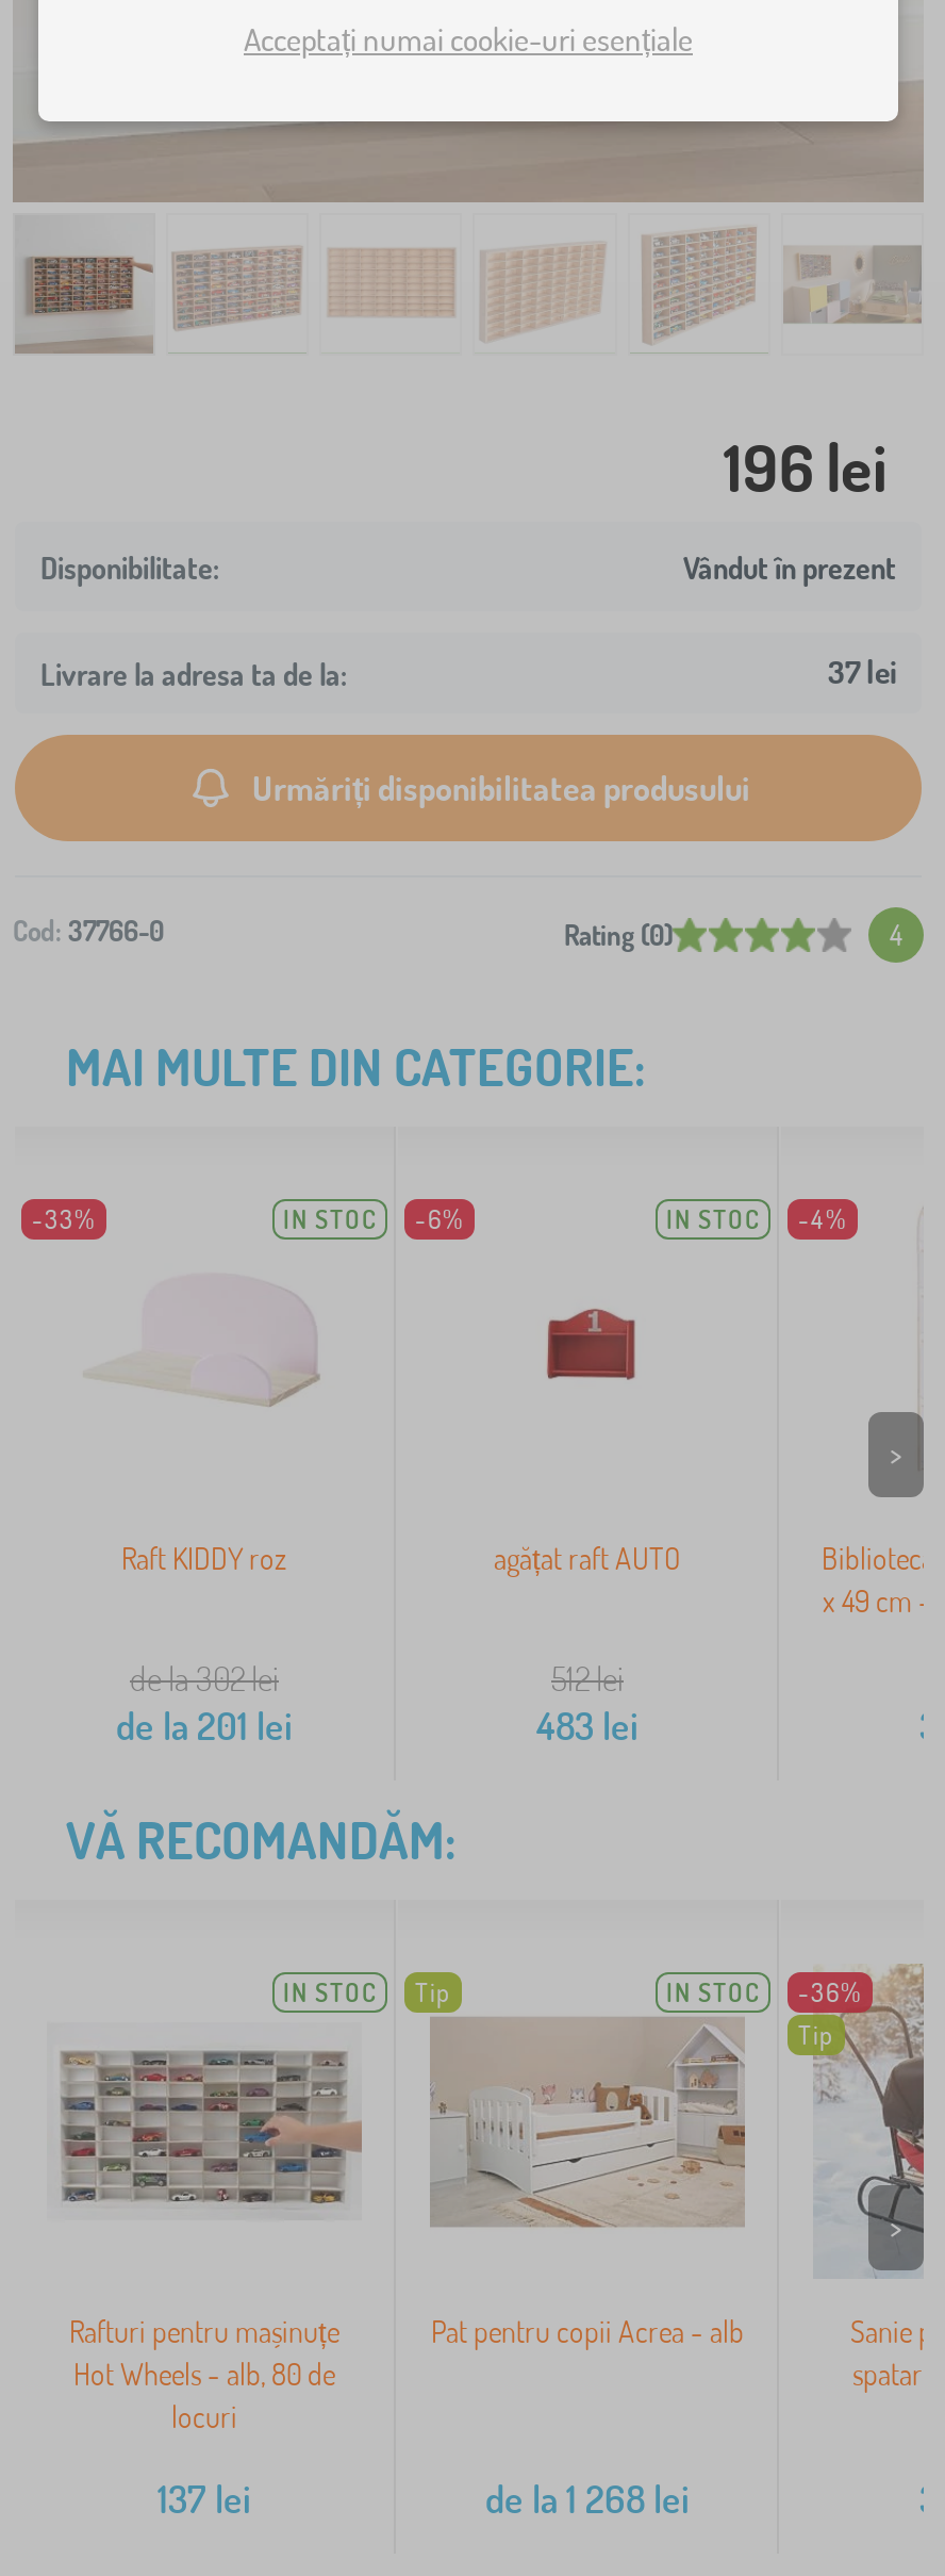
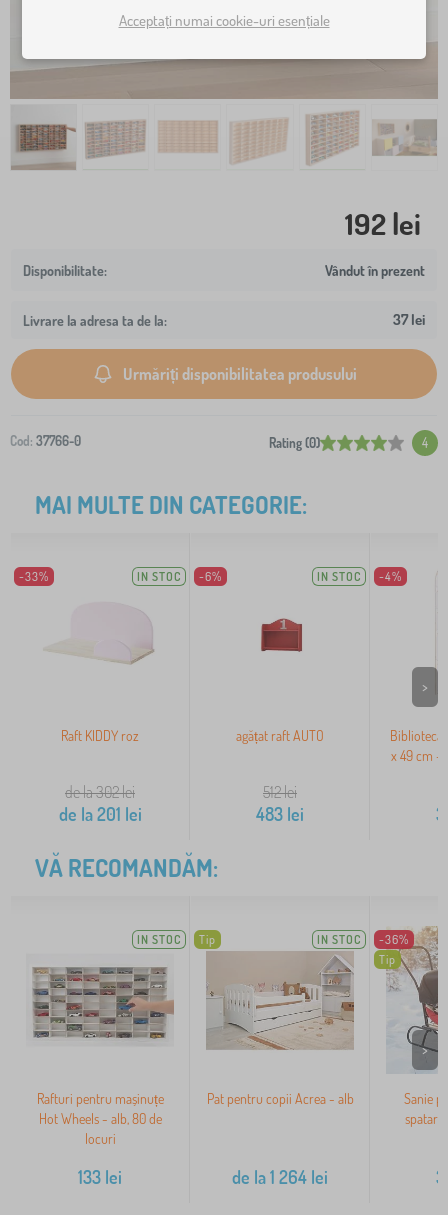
[724,426,888,507] 196 lei -> [345,204,421,242] 192 lei
[157,2475,251,2522] 137 lei -> [78,1166,122,1188] 133 lei
[485,2475,690,2522] de la 1 268 lei -> [232,1166,328,1188] de la 1 264 lei

